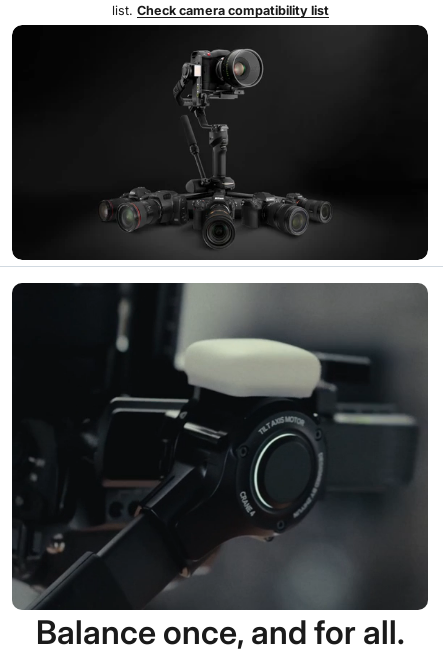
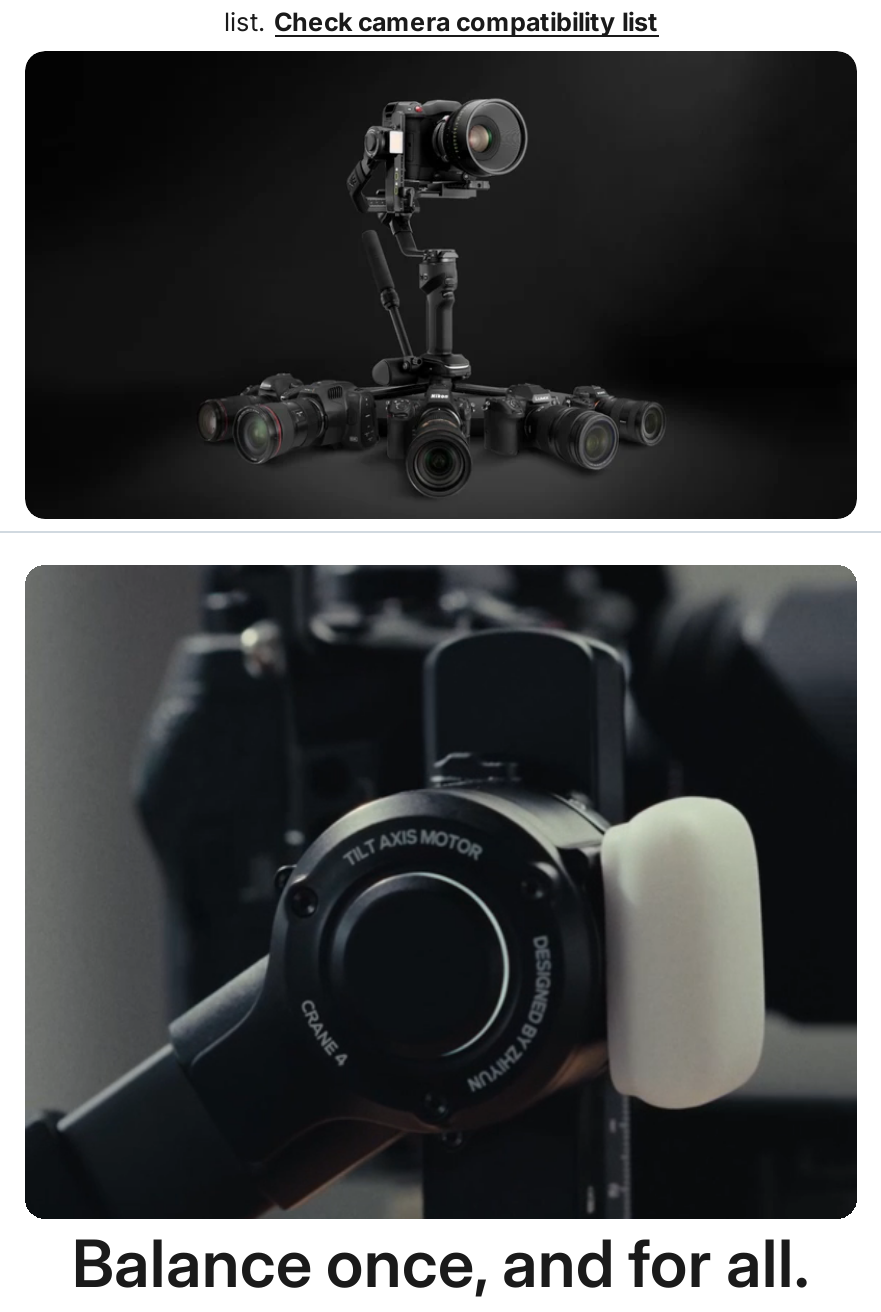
[12,282,428,610] [image] -> [25,564,855,1218] [image]

